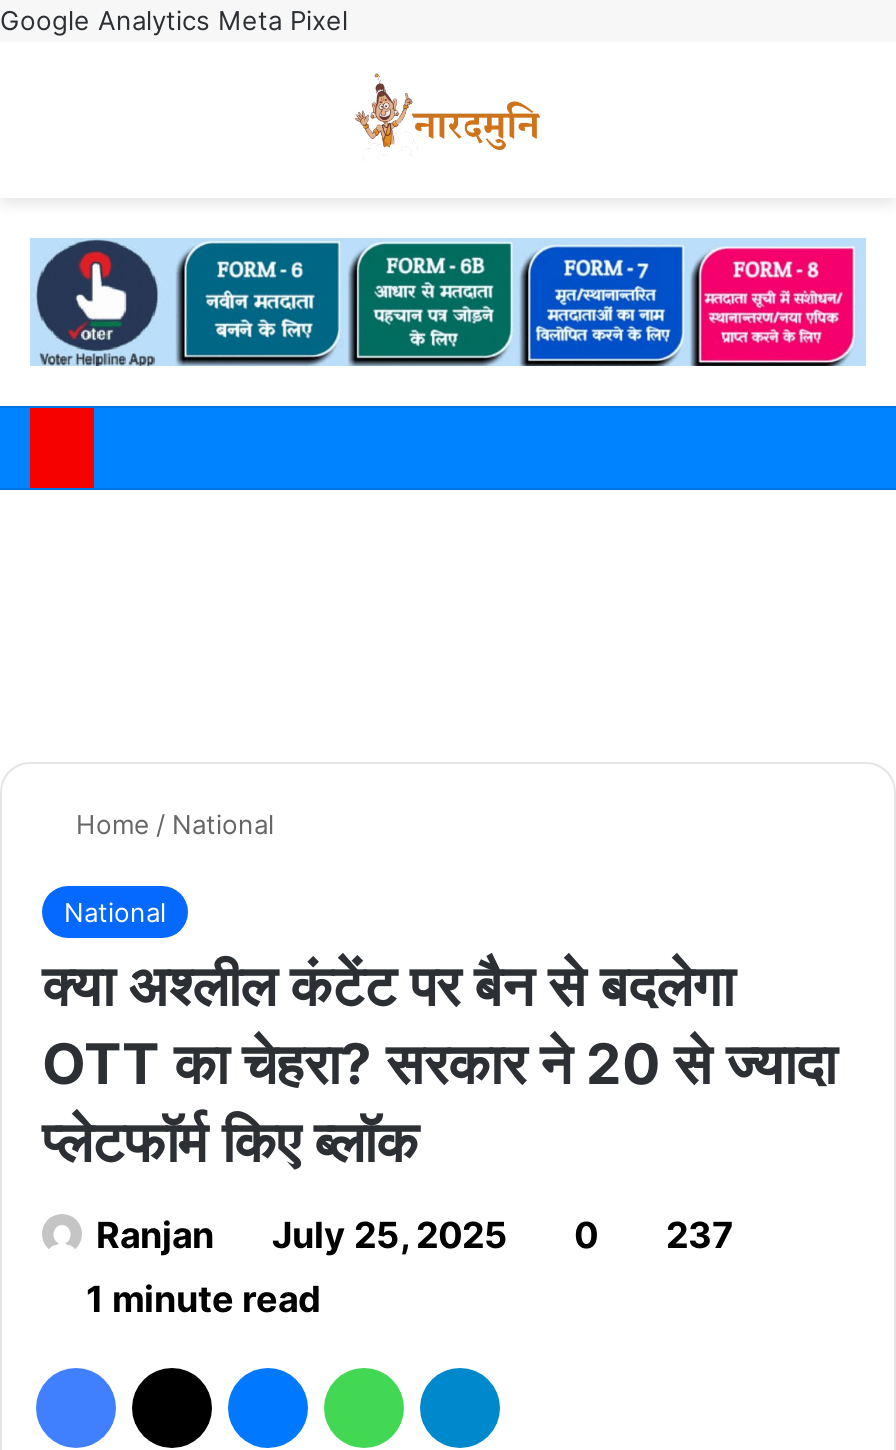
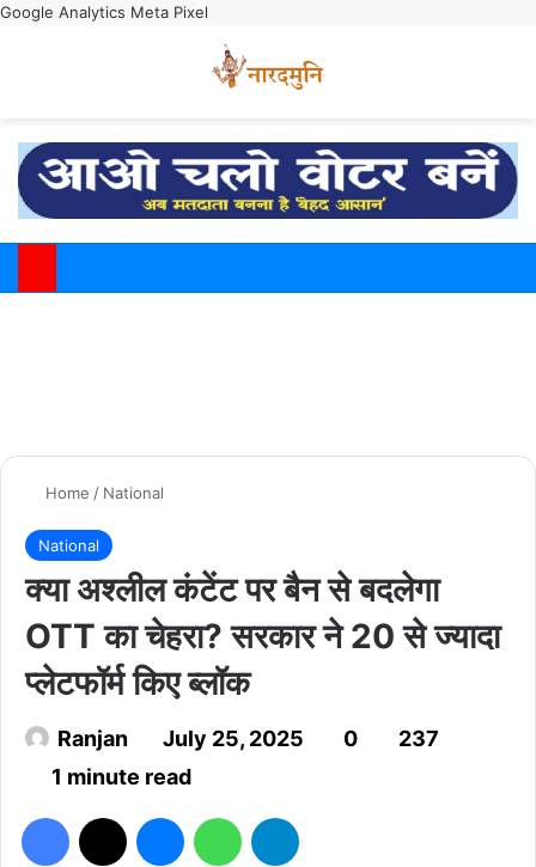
[30,238,864,368] [image] -> [17,141,518,220] [image]

